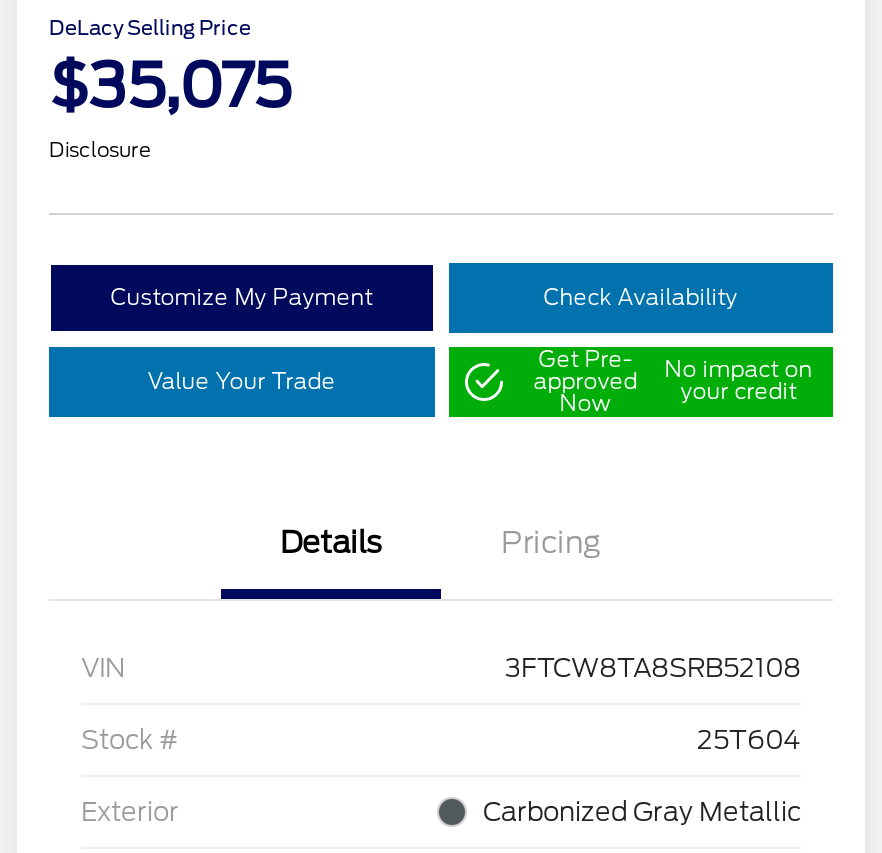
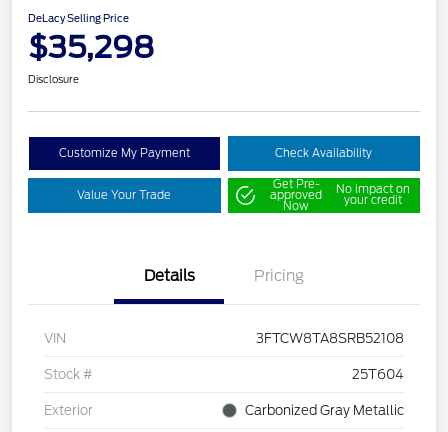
[49,49,291,121] $35,075 -> [28,29,154,65] $35,298

